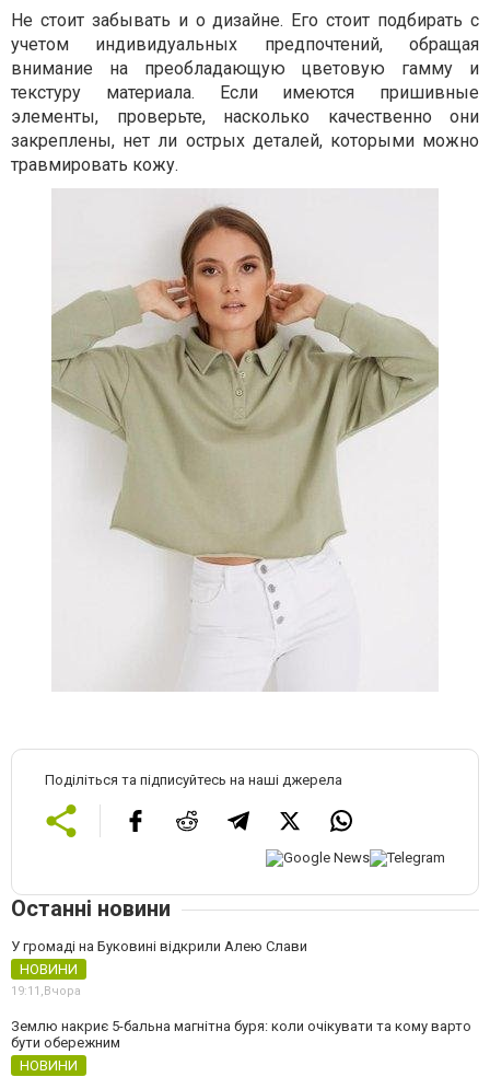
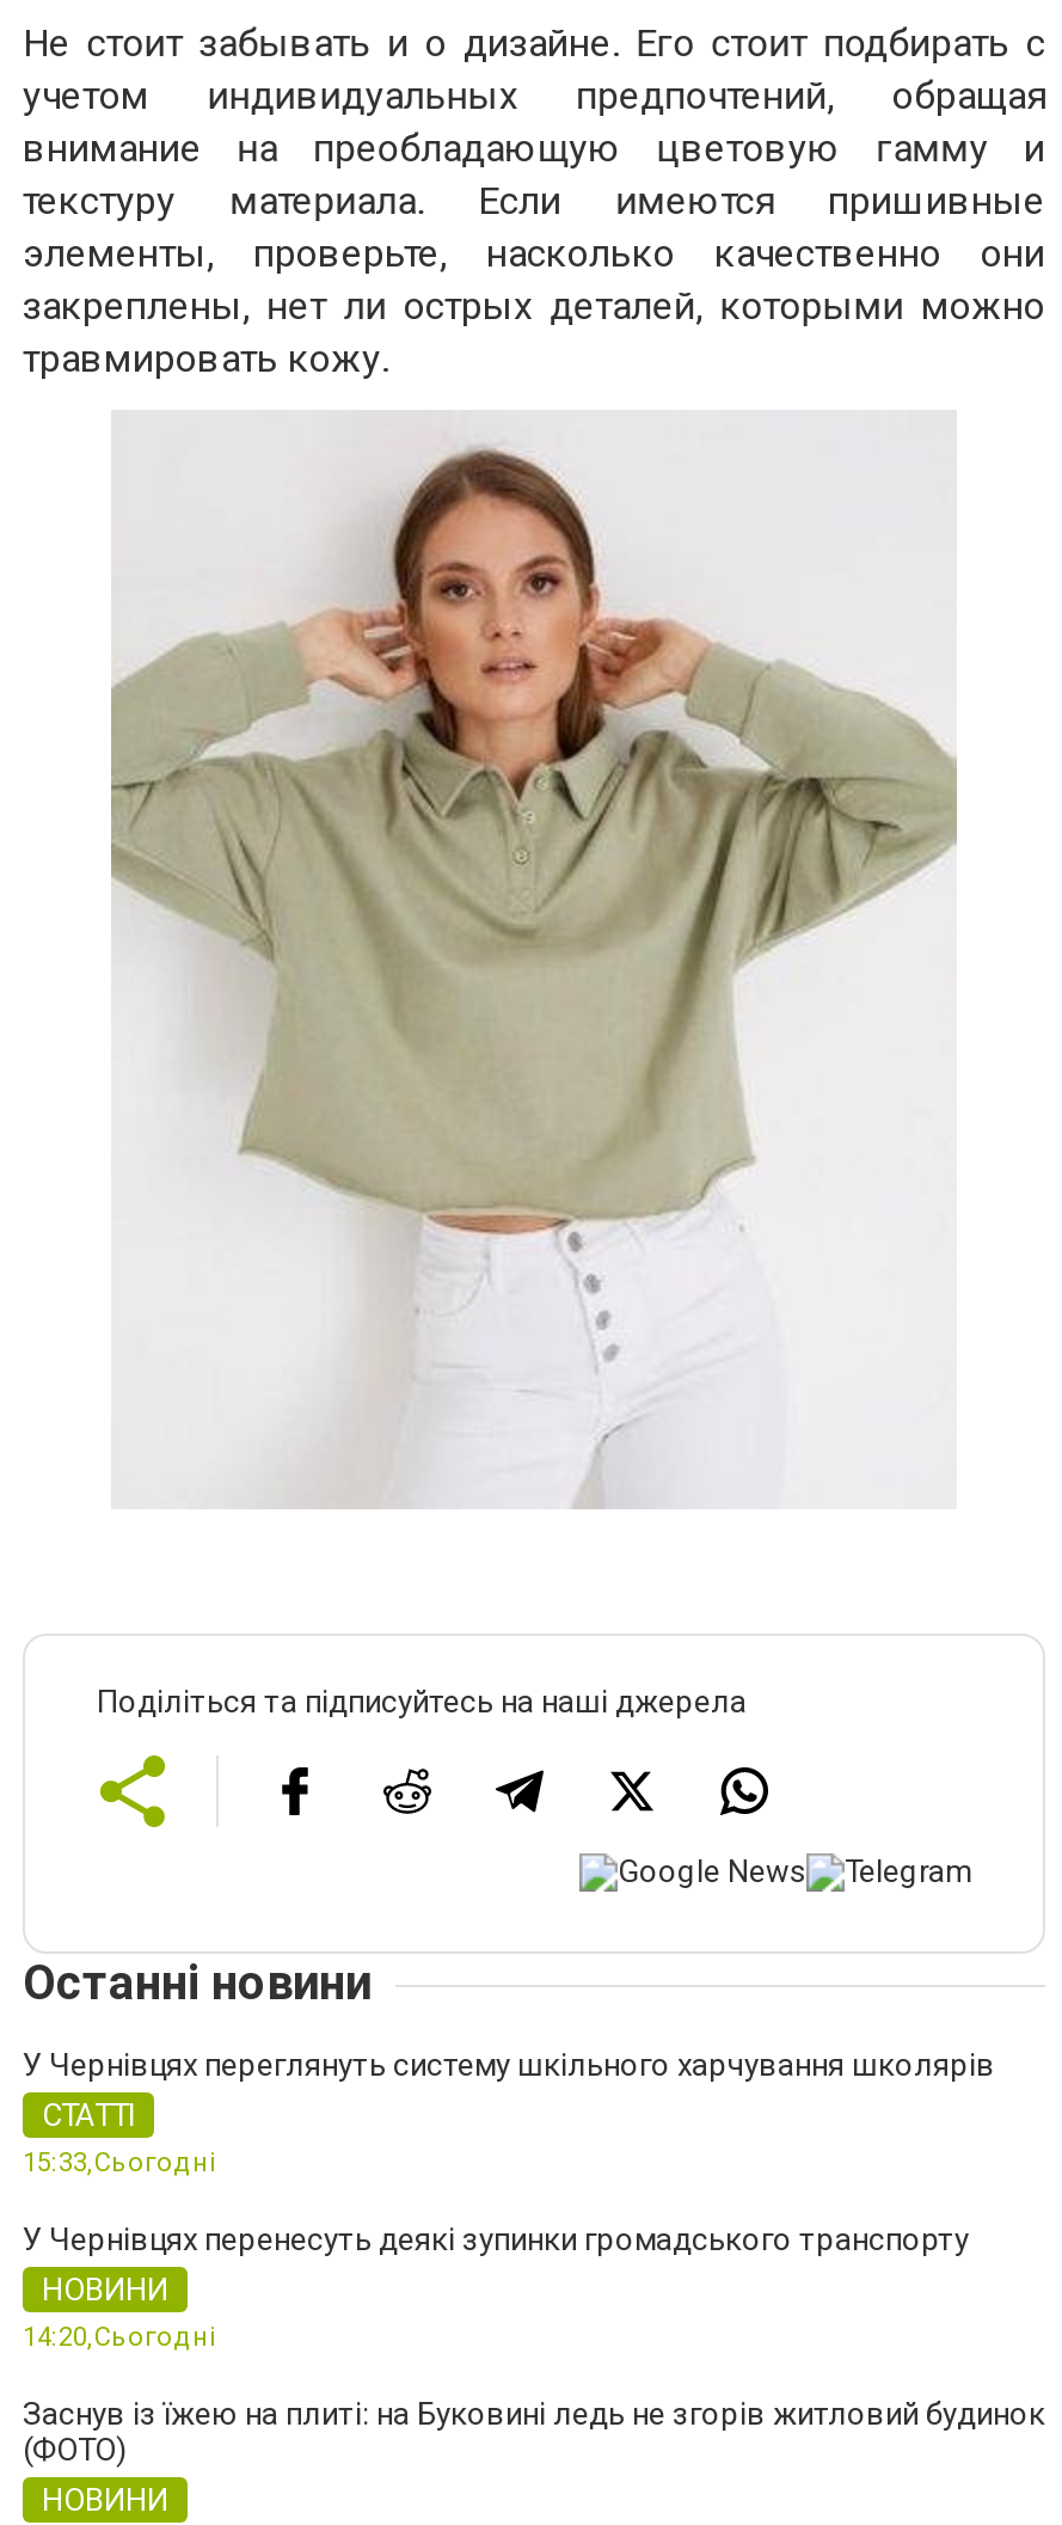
[11,938,307,954] У громаді на Буковині відкрили Алею Слави -> [23,2046,995,2256] У Чернівцях переглянуть систему шкільного харчування школярів | СТАТТІ | 15:33,Сьогодні | У Чернівцях перенесуть деякі зупинки громадського транспорту
[11,984,81,998] 19:11,Вчора -> [23,2321,216,2352] 14:20,Сьогодні
[11,1017,471,1050] Землю накриє 5-бальна магнітна буря: коли очікувати та кому варто | бути обережним -> [23,2395,1045,2467] Заснув із їжею на плиті: на Буковині ледь не згорів житловий будинок | (ФОТО)

